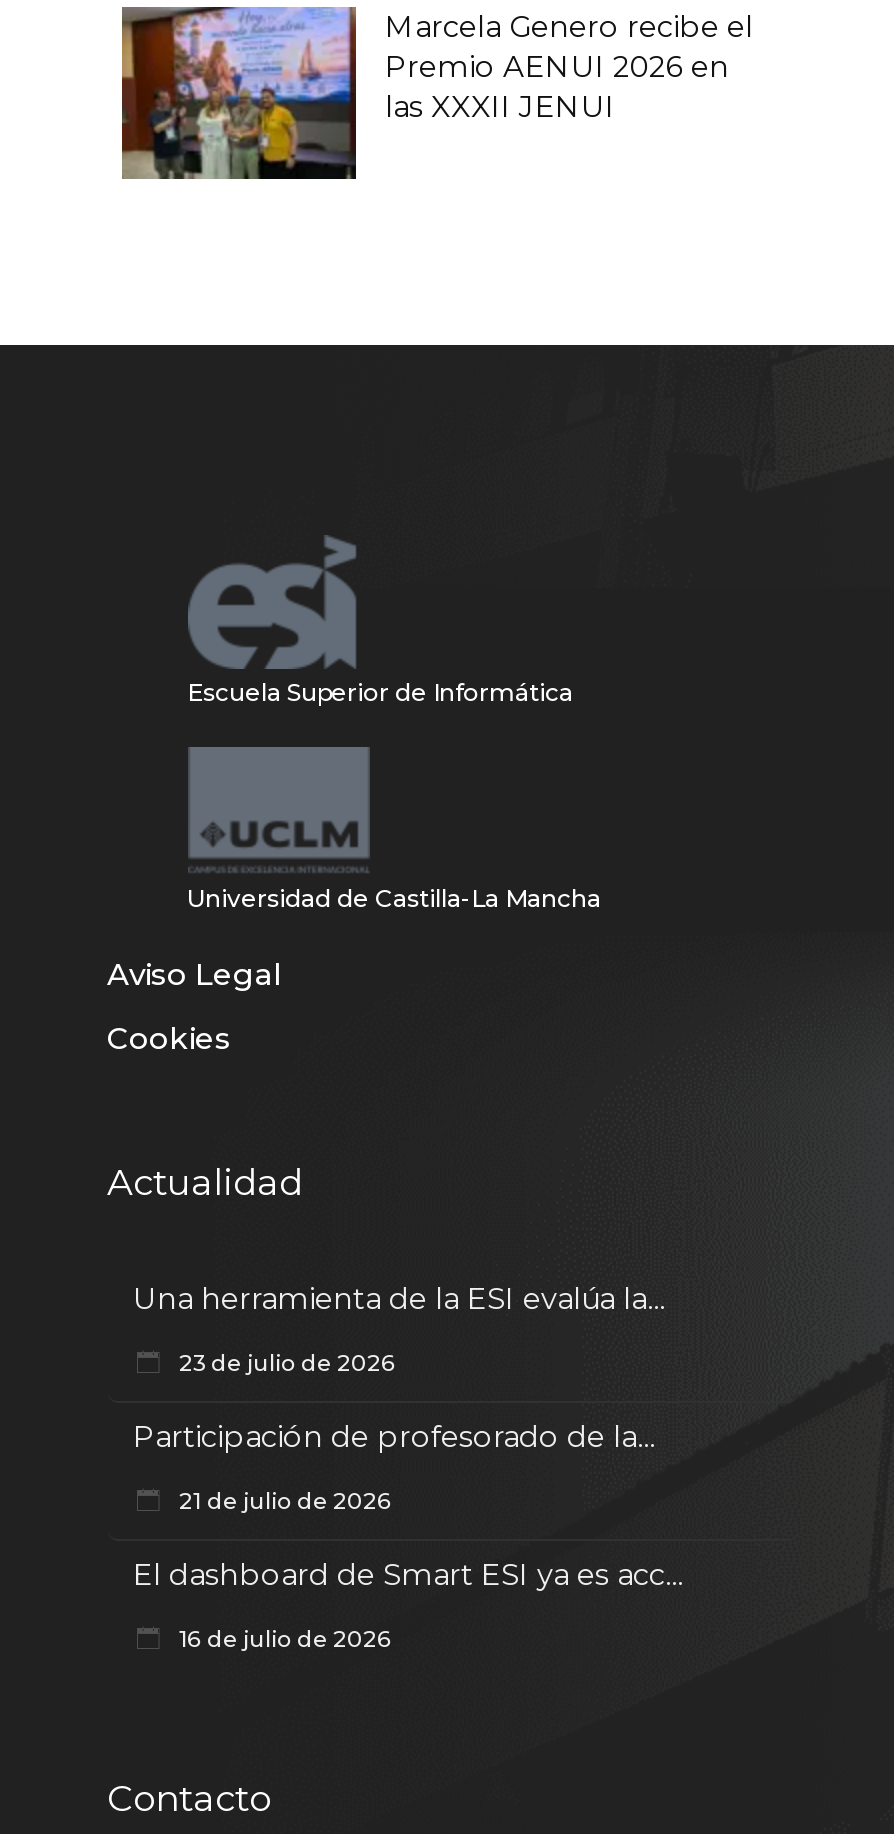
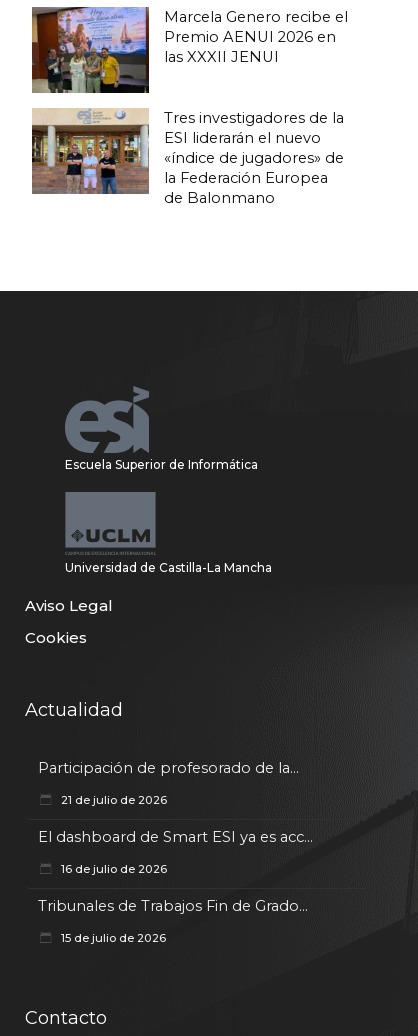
none -> [31,108,343,209] [image] | Tres investigadores de la | ESI liderarán el nuevo | «índice de jugadores» de | la Federación Europea | de Balonmano
[133,1281,665,1377] Una herramienta de la ESI evalúa la... | 23 de julio de 2026 -> none
none -> [37,897,307,945] Tribunales de Trabajos Fin de Grado... | 15 de julio de 2026

